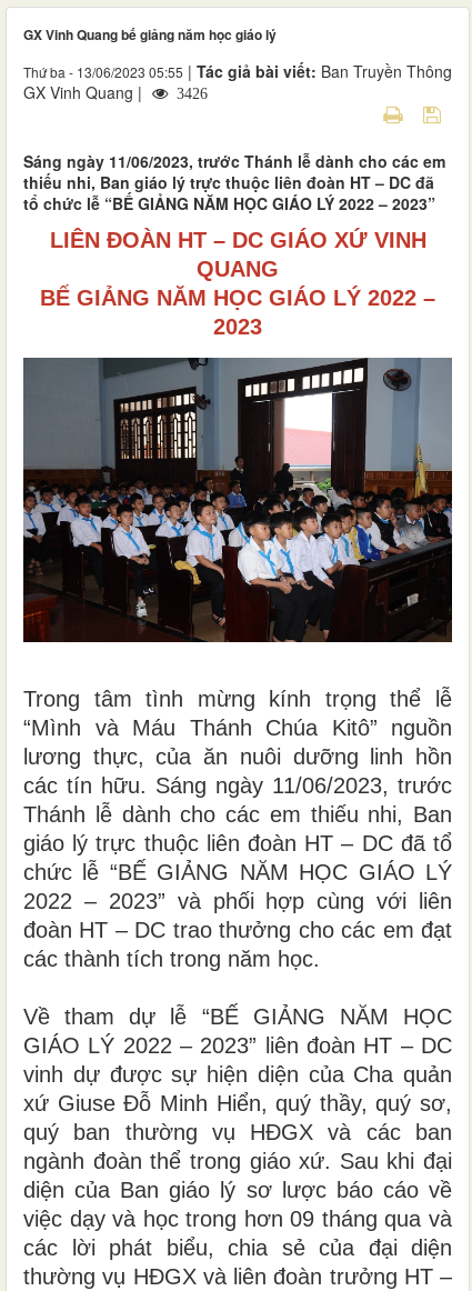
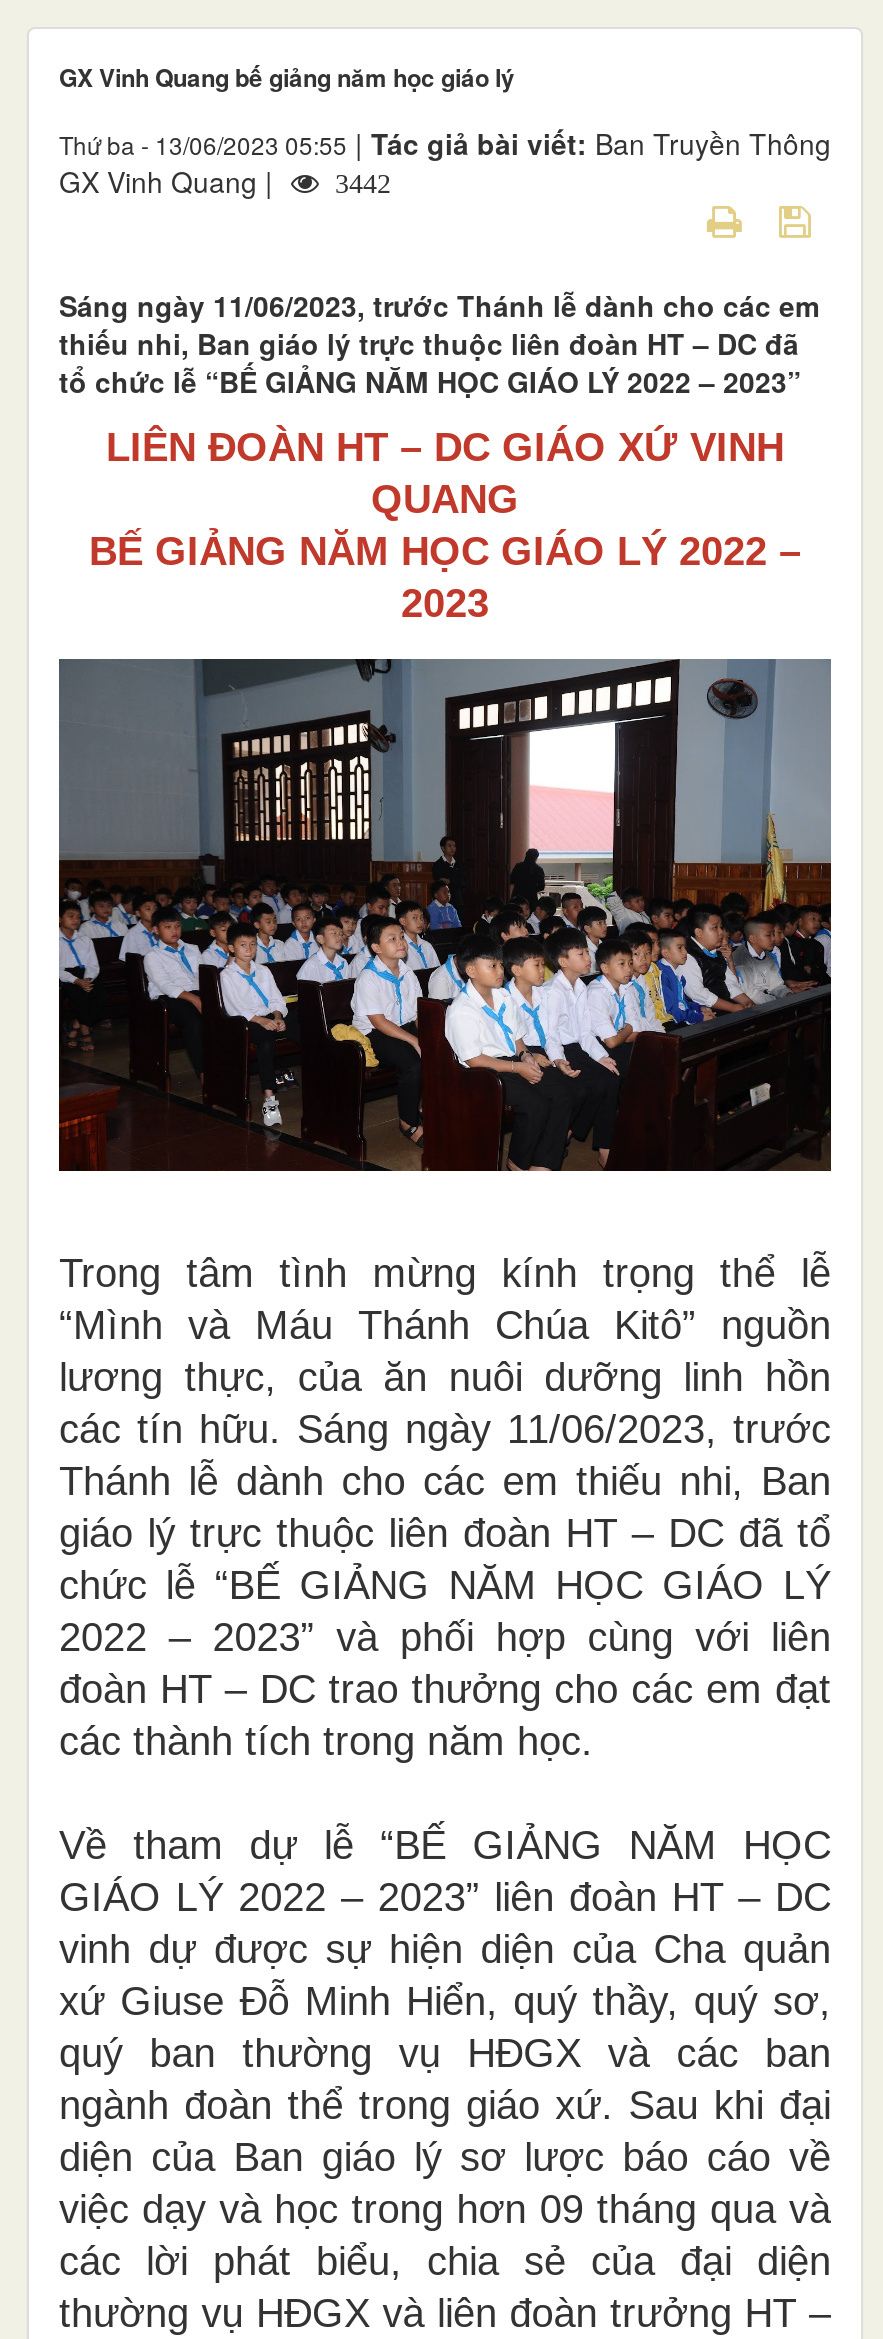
[168,85,208,101] 3426 -> [319,168,391,196] 3442

